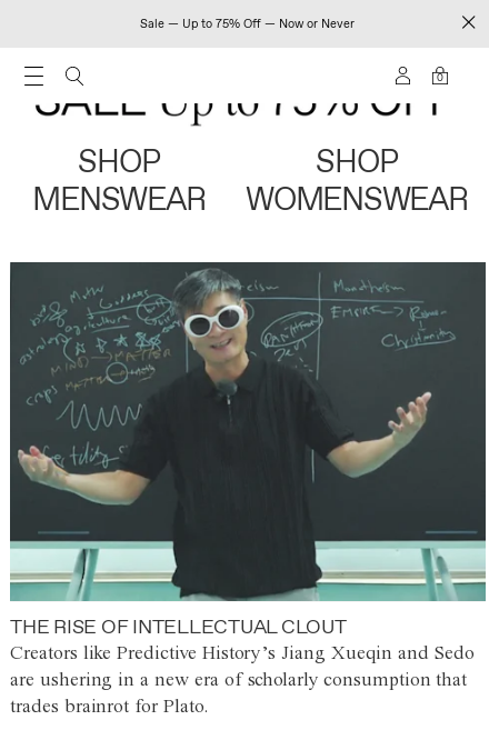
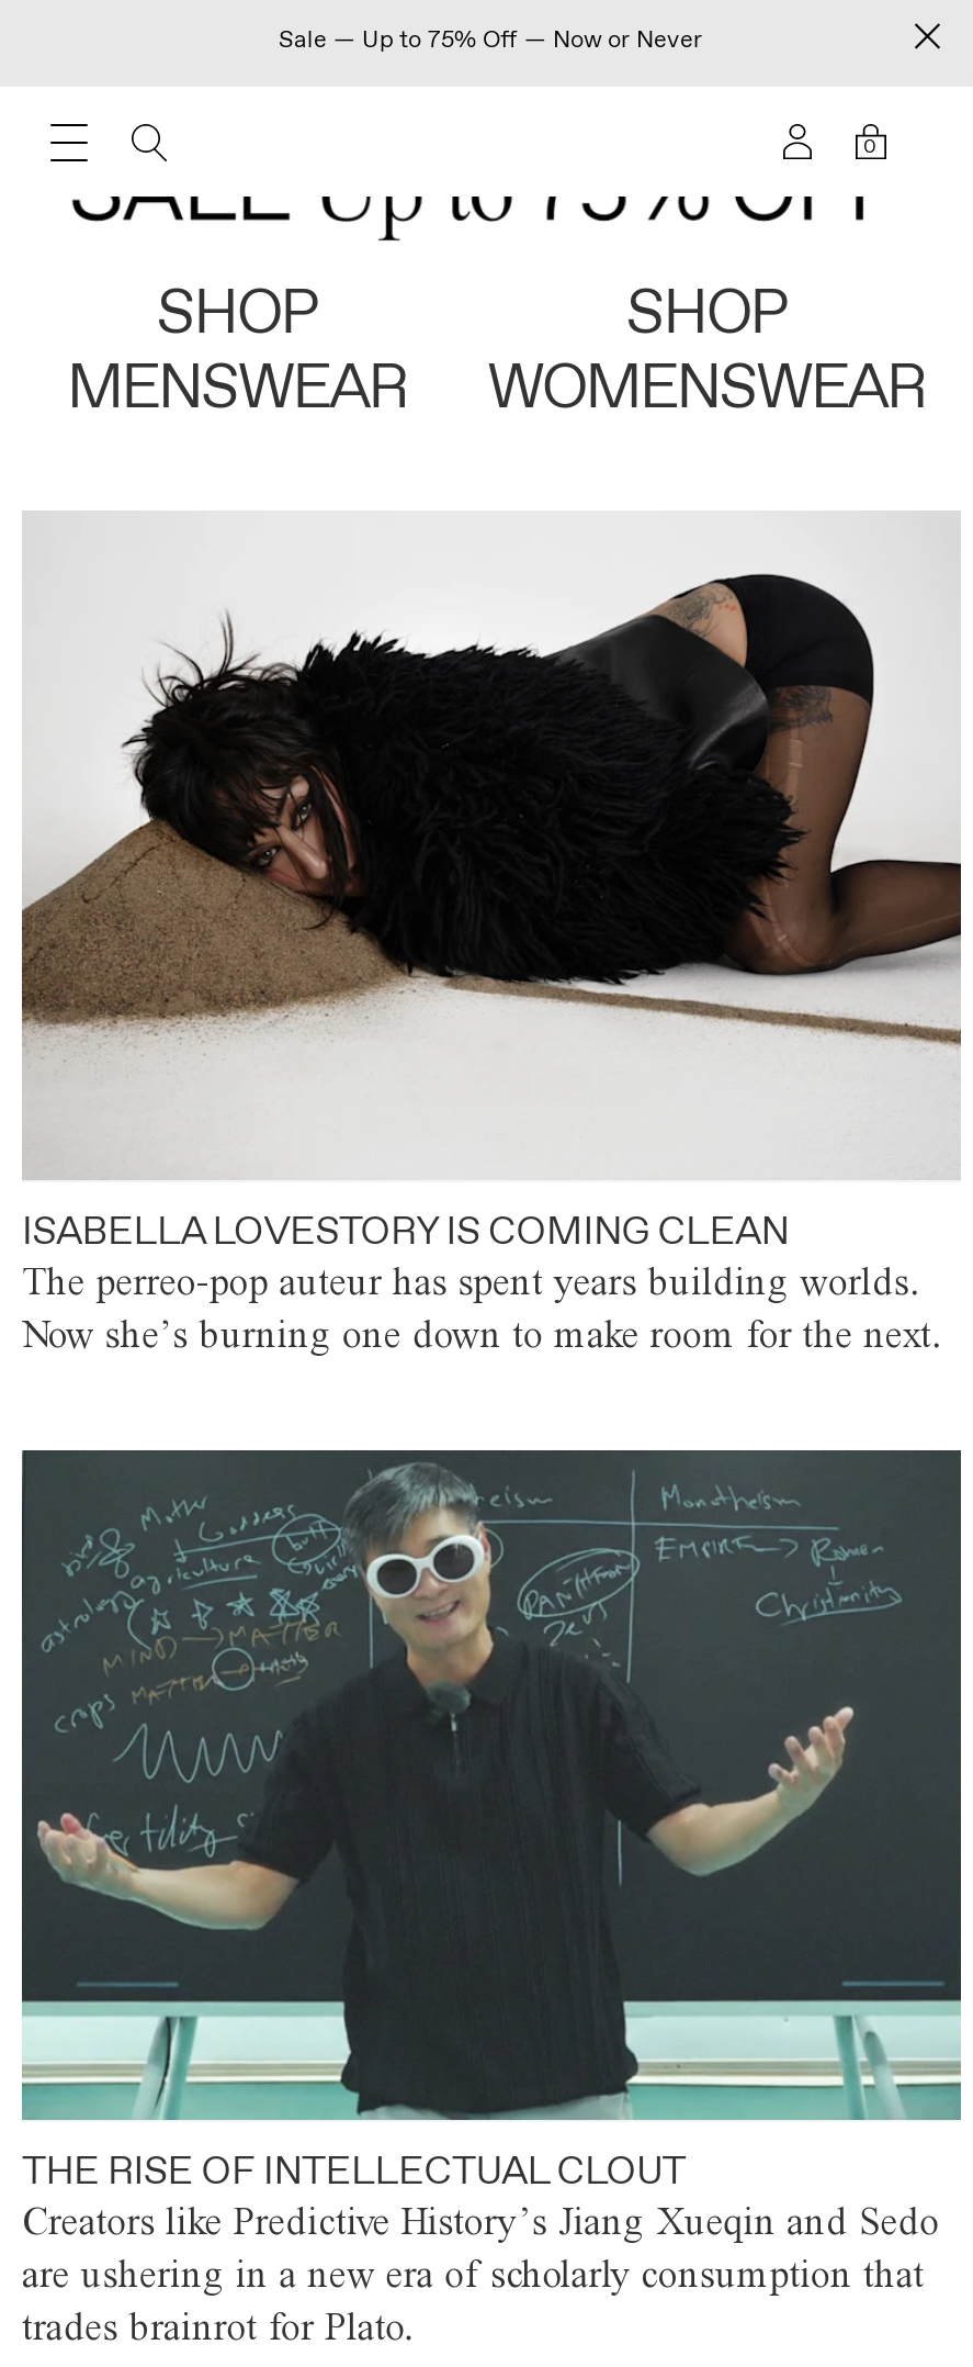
none -> [22,572,961,1357] [image] | ISABELLA LOVESTORY IS COMING CLEAN | The perreo-pop auteur has spent years building worlds. | Now she’s burning one down to make room for the next.

